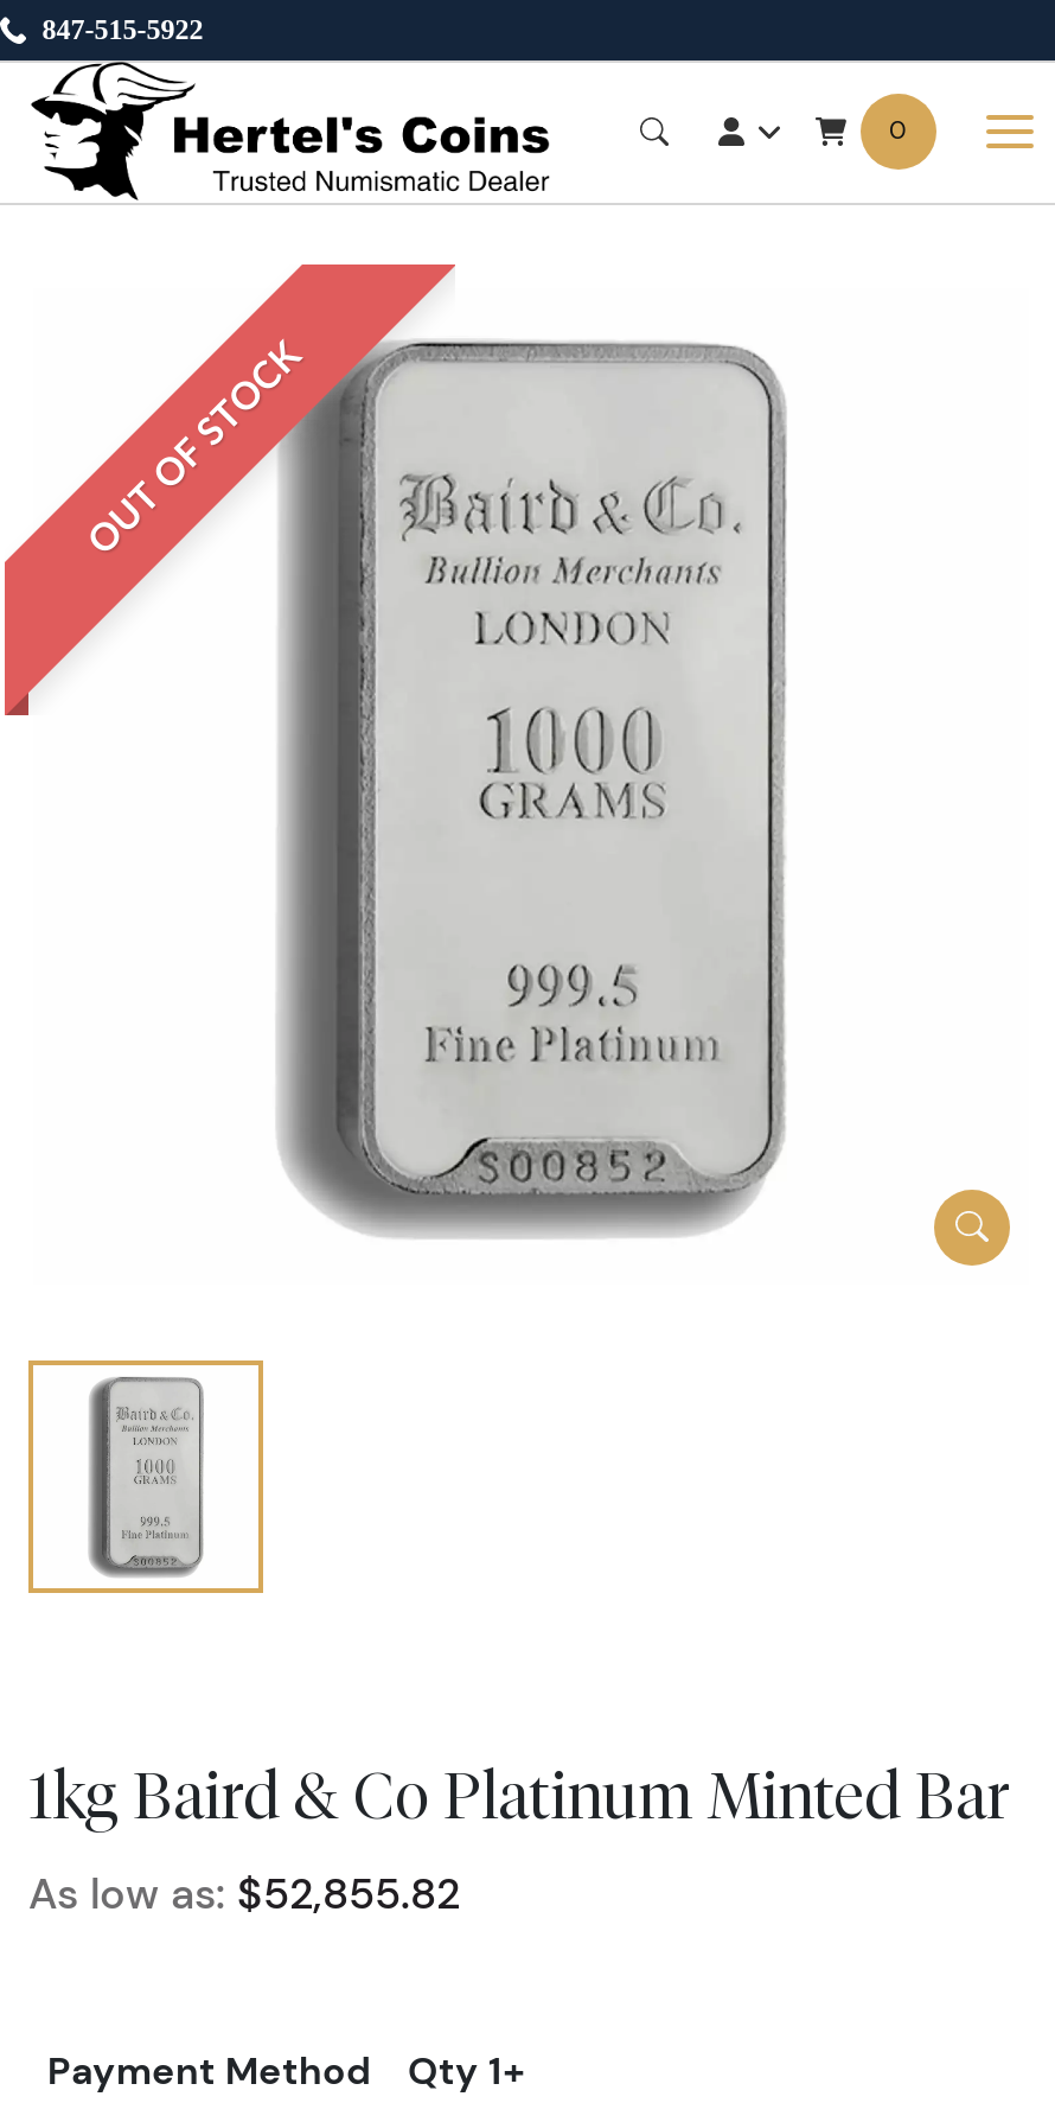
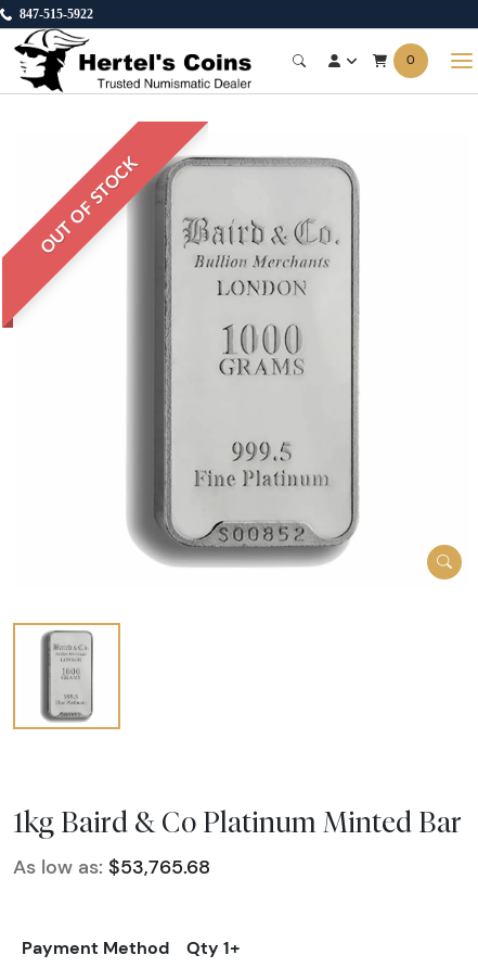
[28,1869,460,1921] As low as: $52,855.82 -> [13,855,210,879] As low as: $53,765.68

